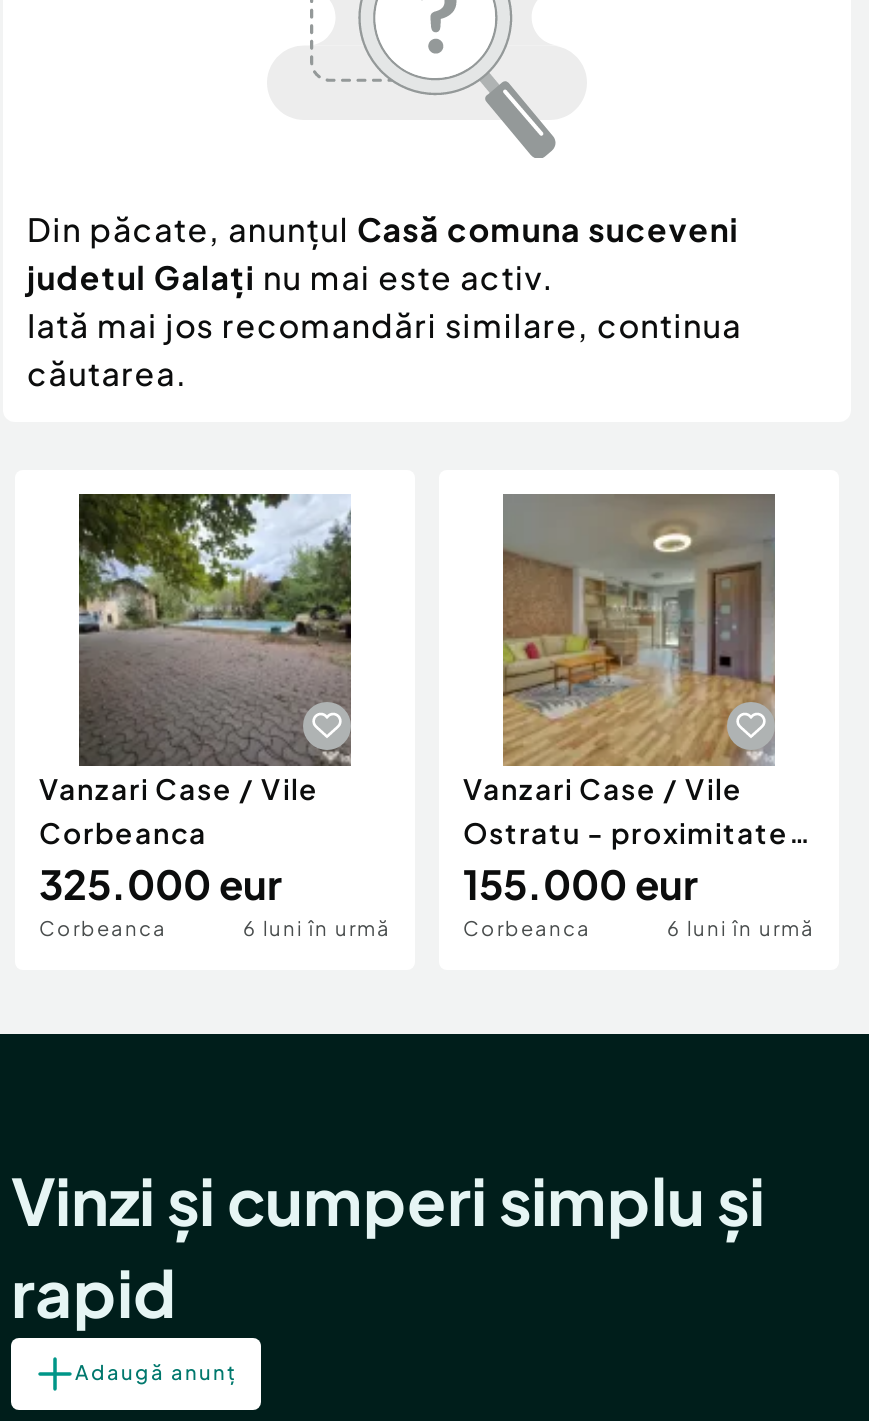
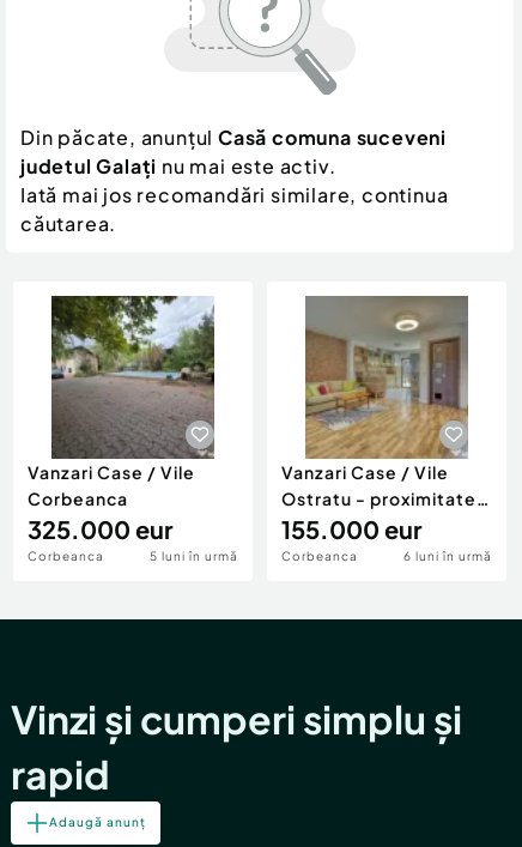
[243,915,391,939] 6 luni în urmă -> [150,548,238,563] 5 luni în urmă

